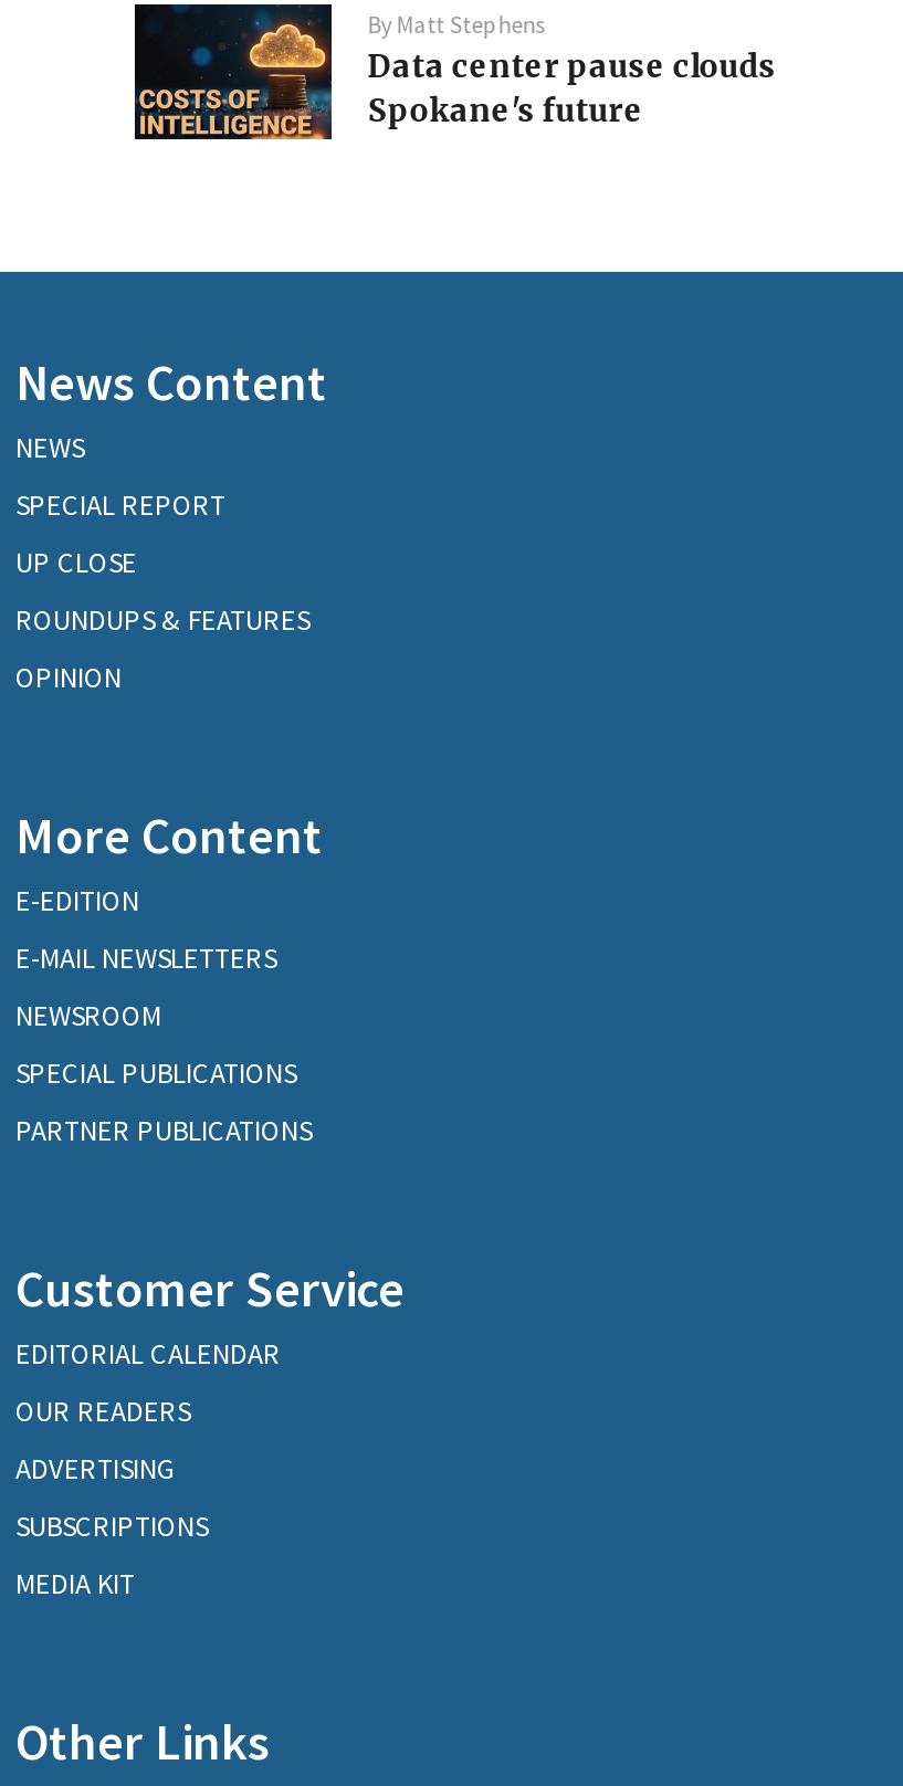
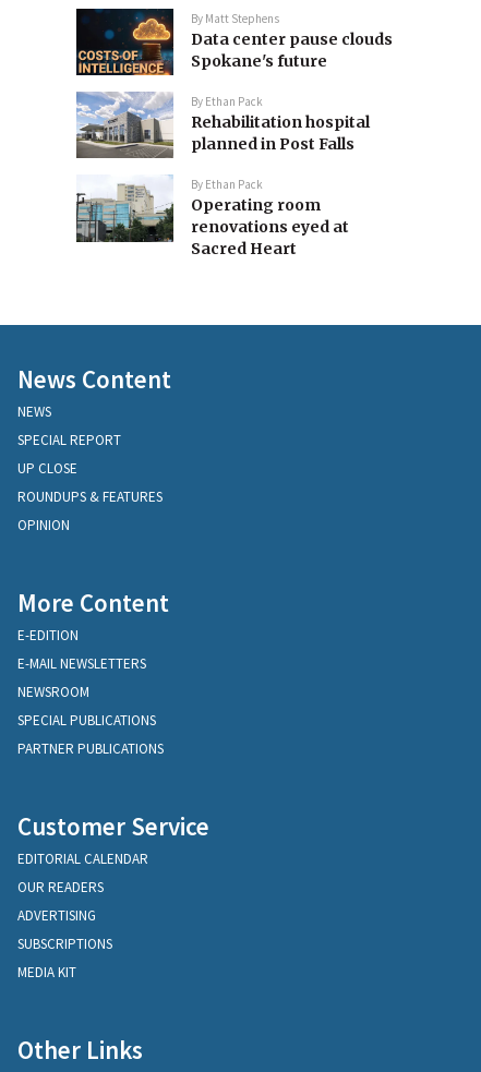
none -> [75,91,370,259] [image] | By Ethan Pack | Rehabilitation hospital | planned in Post Falls | By Ethan Pack | Operating room | renovations eyed at | Sacred Heart
none -> [75,174,175,260] [image]

